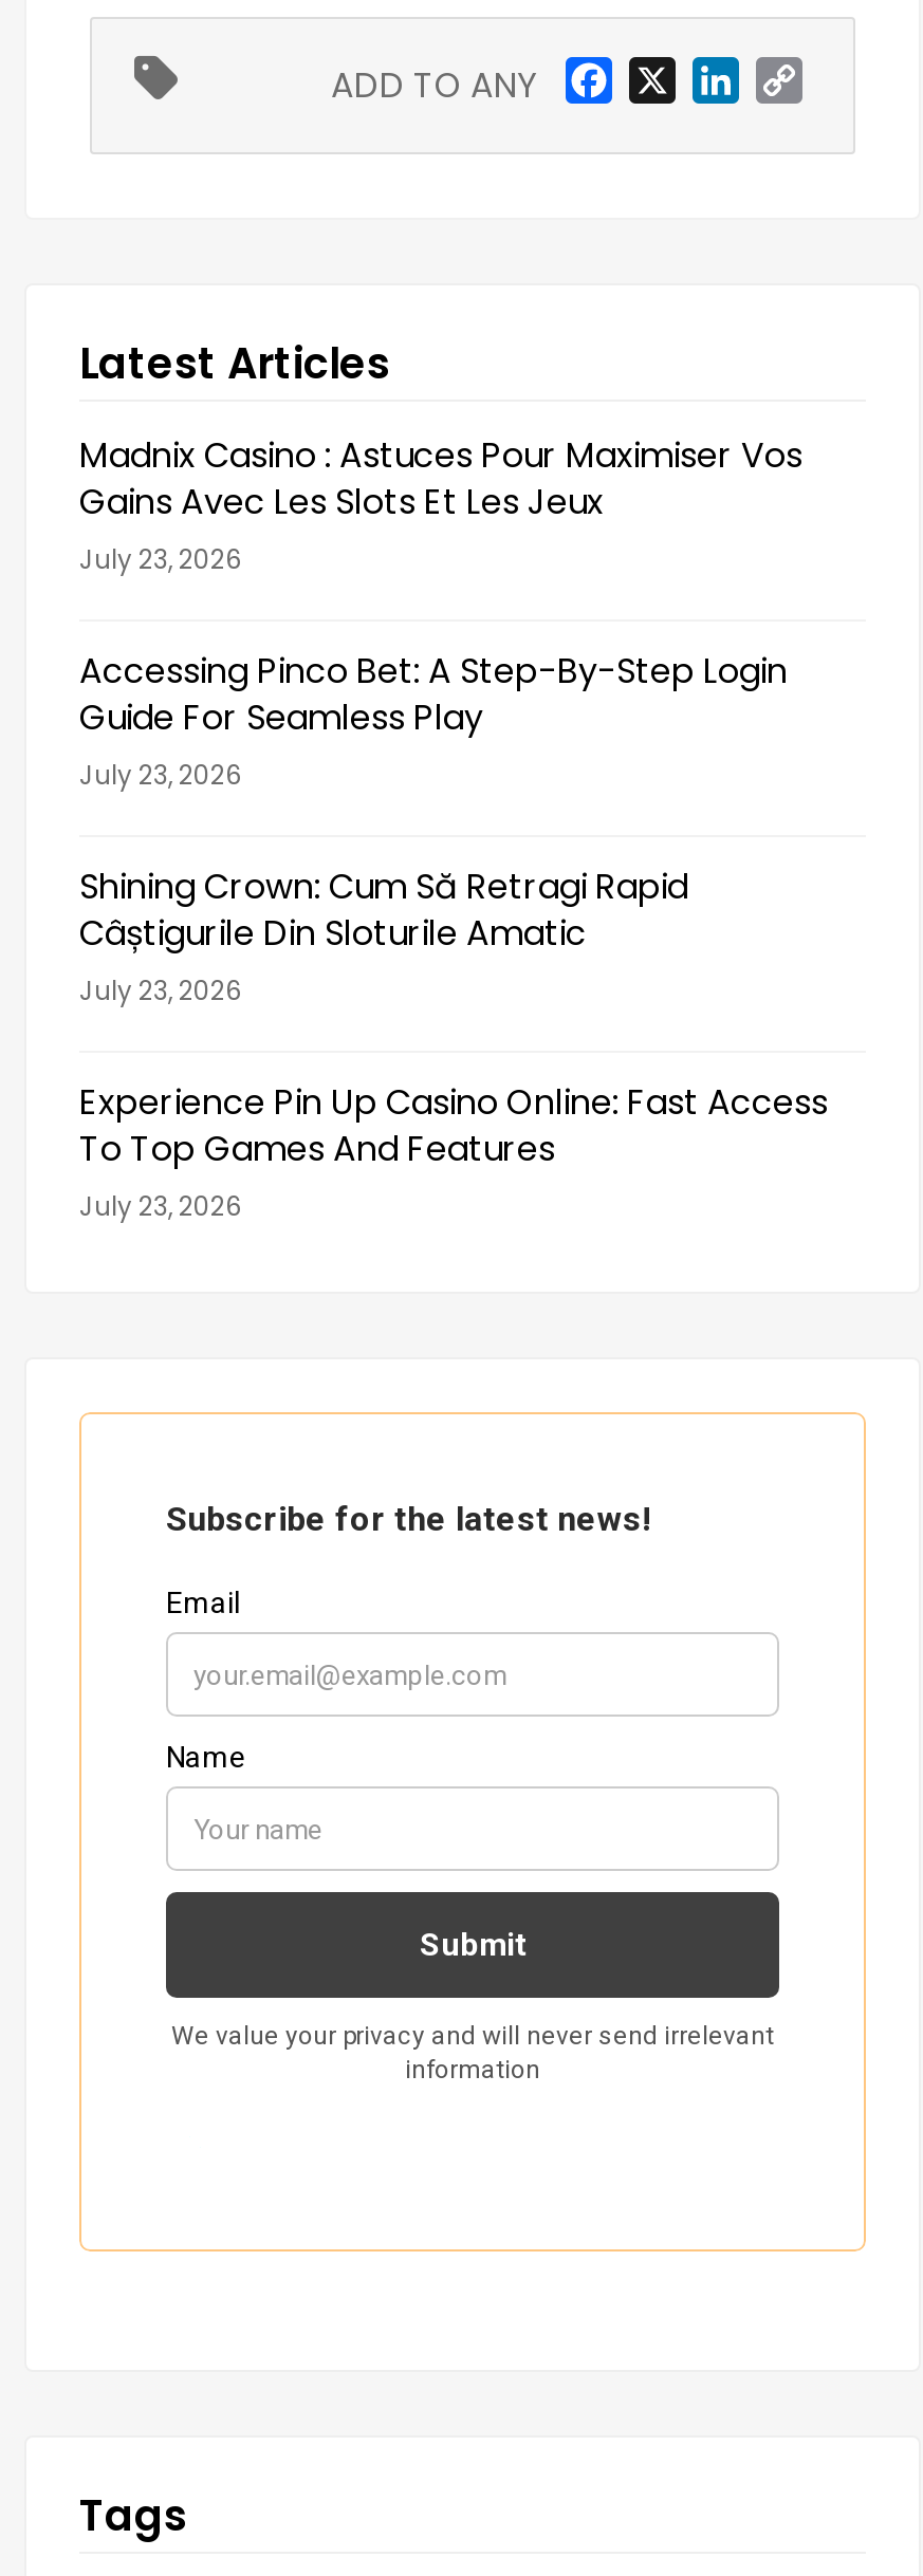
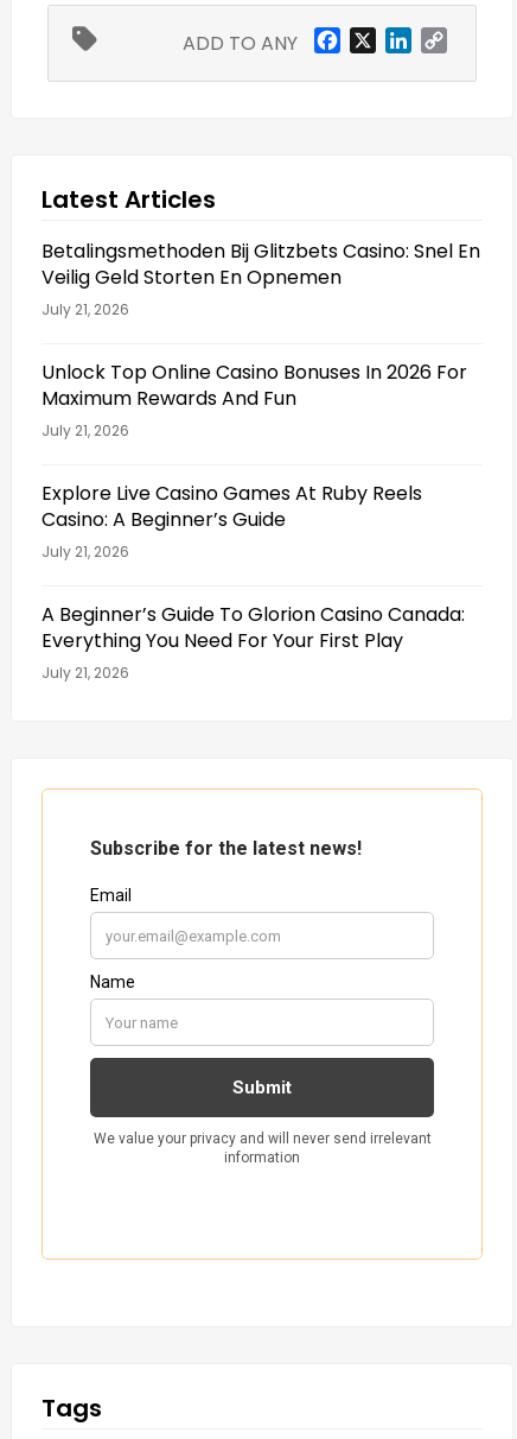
[79,431,802,577] Madnix Casino : Astuces Pour Maximiser Vos | Gains Avec Les Slots Et Les Jeux | July 23, 2026 -> [42,237,480,319] Betalingsmethoden Bij Glitzbets Casino: Snel En | Veilig Geld Storten En Opnemen | July 21, 2026
[79,647,788,793] Accessing Pinco Bet: A Step-By-Step Login | Guide For Seamless Play | July 23, 2026 -> [42,359,467,440] Unlock Top Online Casino Bonuses In 2026 For | Maximum Rewards And Fun | July 21, 2026
[79,863,688,1008] Shining Crown: Cum Să Retragi Rapid | Câștigurile Din Sloturile Amatic | July 23, 2026 -> [42,480,422,562] Explore Live Casino Games At Ruby Reels | Casino: A Beginner’s Guide | July 21, 2026
[79,1078,828,1224] Experience Pin Up Casino Online: Fast Access | To Top Games And Features | July 23, 2026 -> [42,601,465,683] A Beginner’s Guide To Glorion Casino Canada: | Everything You Need For Your First Play | July 21, 2026

